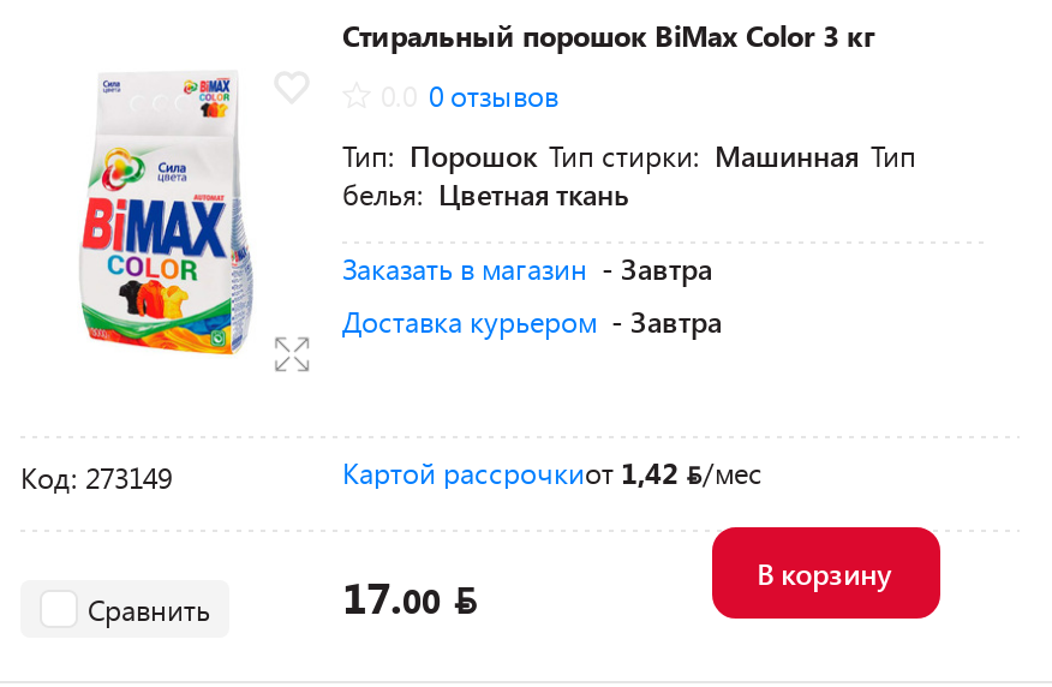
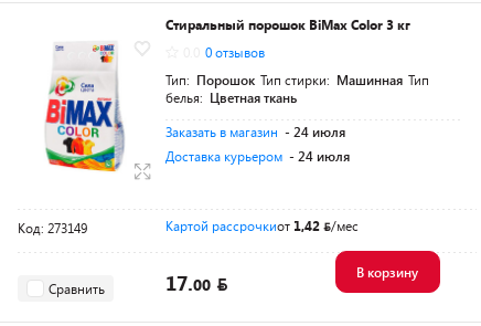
[342,250,722,341] Заказать в магазин - Завтра | Доставка курьером - Завтра -> [165,123,350,165] Заказать в магазин - 24 июля | Доставка курьером - 24 июля

